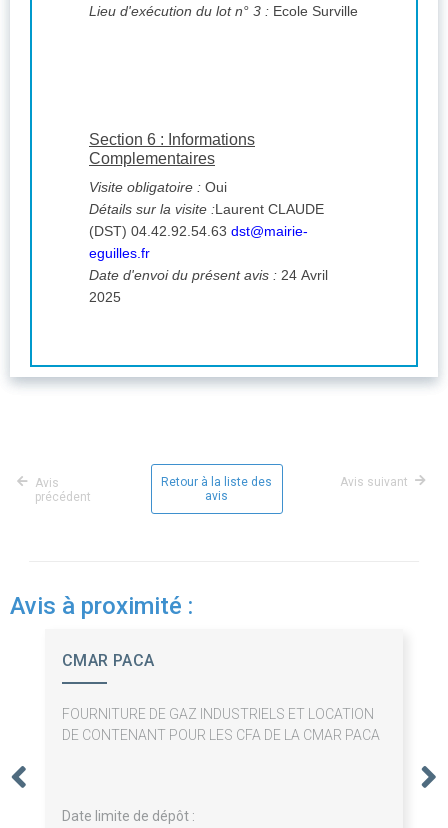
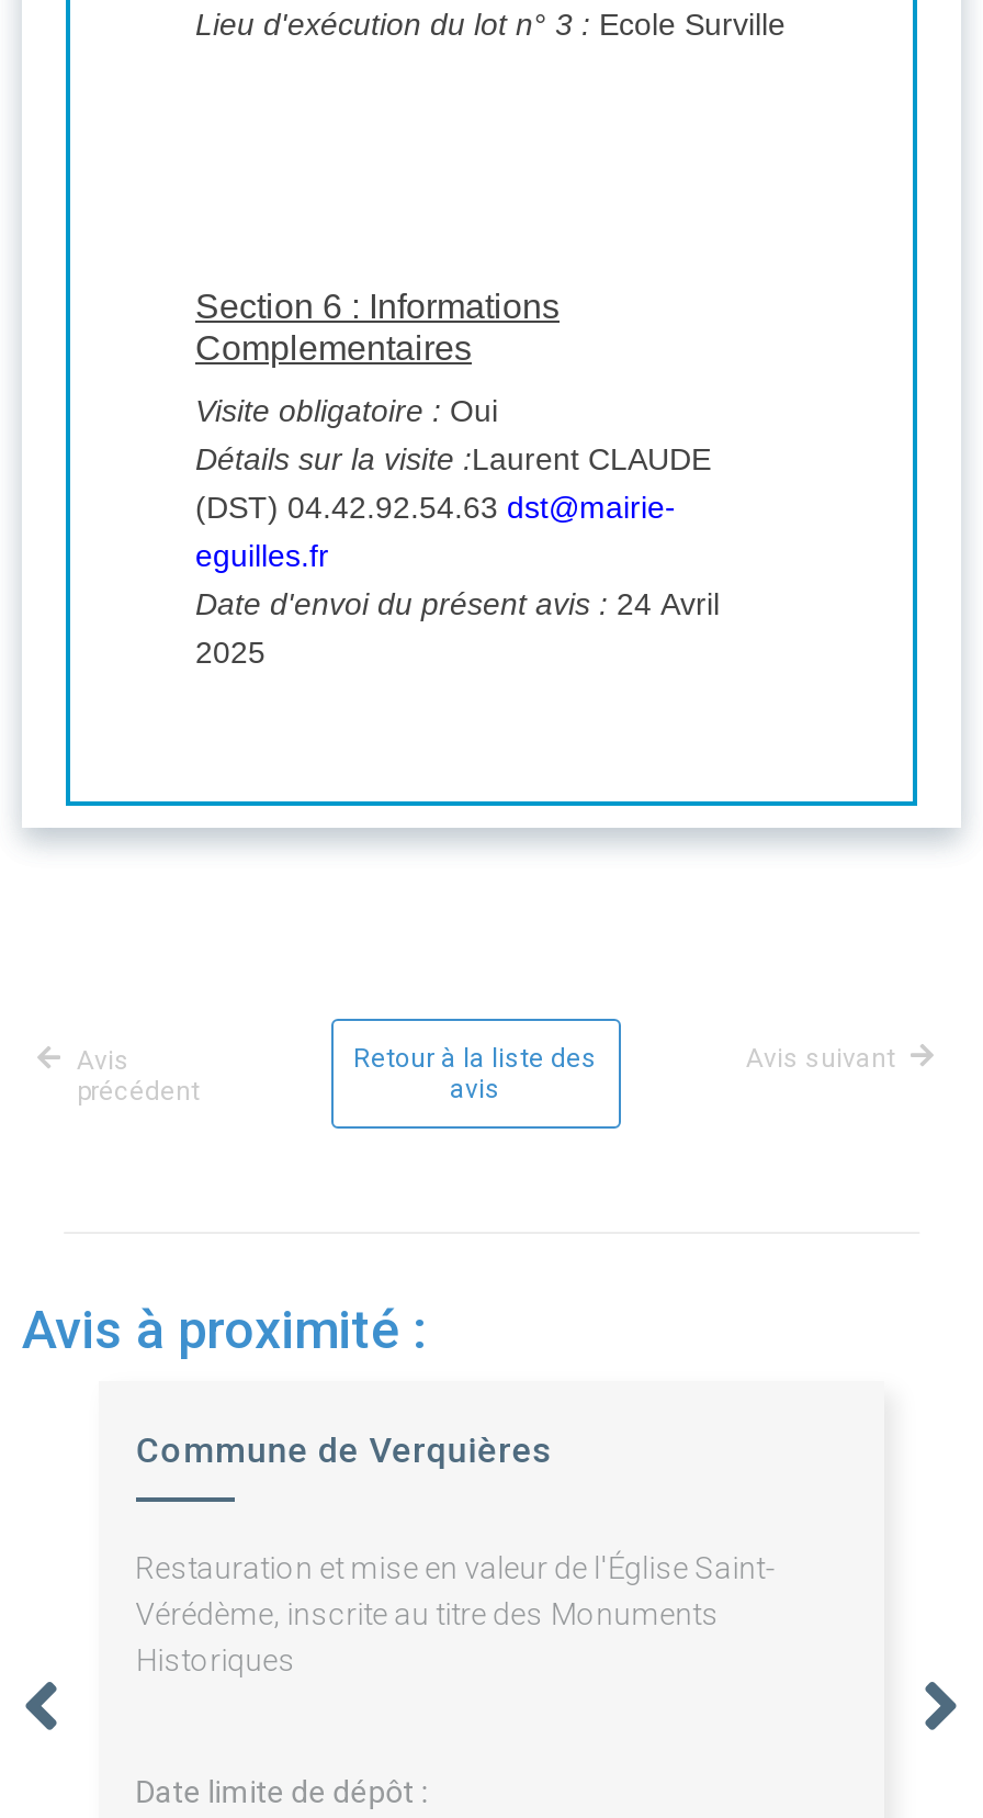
[62,651,154,670] CMAR PACA -> [136,1430,553,1472] Commune de Verquières
[62,706,380,743] FOURNITURE DE GAZ INDUSTRIELS ET LOCATION | DE CONTENANT POUR LES CFA DE LA CMAR PACA -> [136,1551,774,1678] Restauration et mise en valeur de l'Église Saint- | Vérédème, inscrite au titre des Monuments | Historiques

